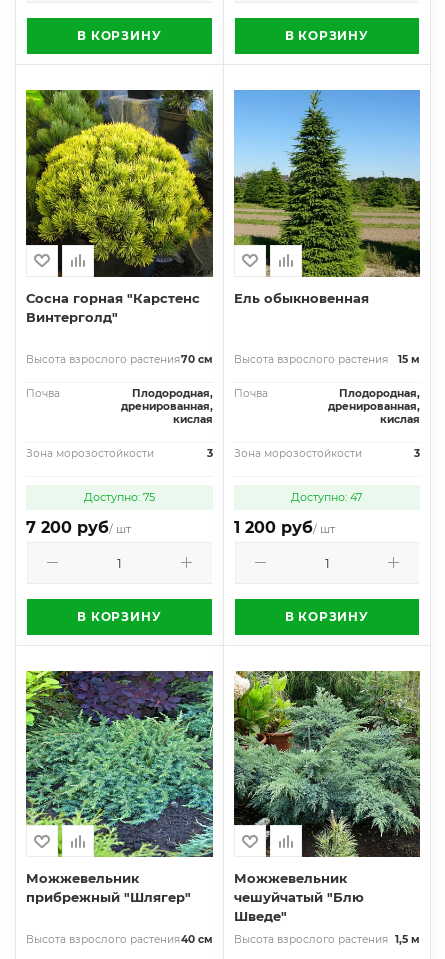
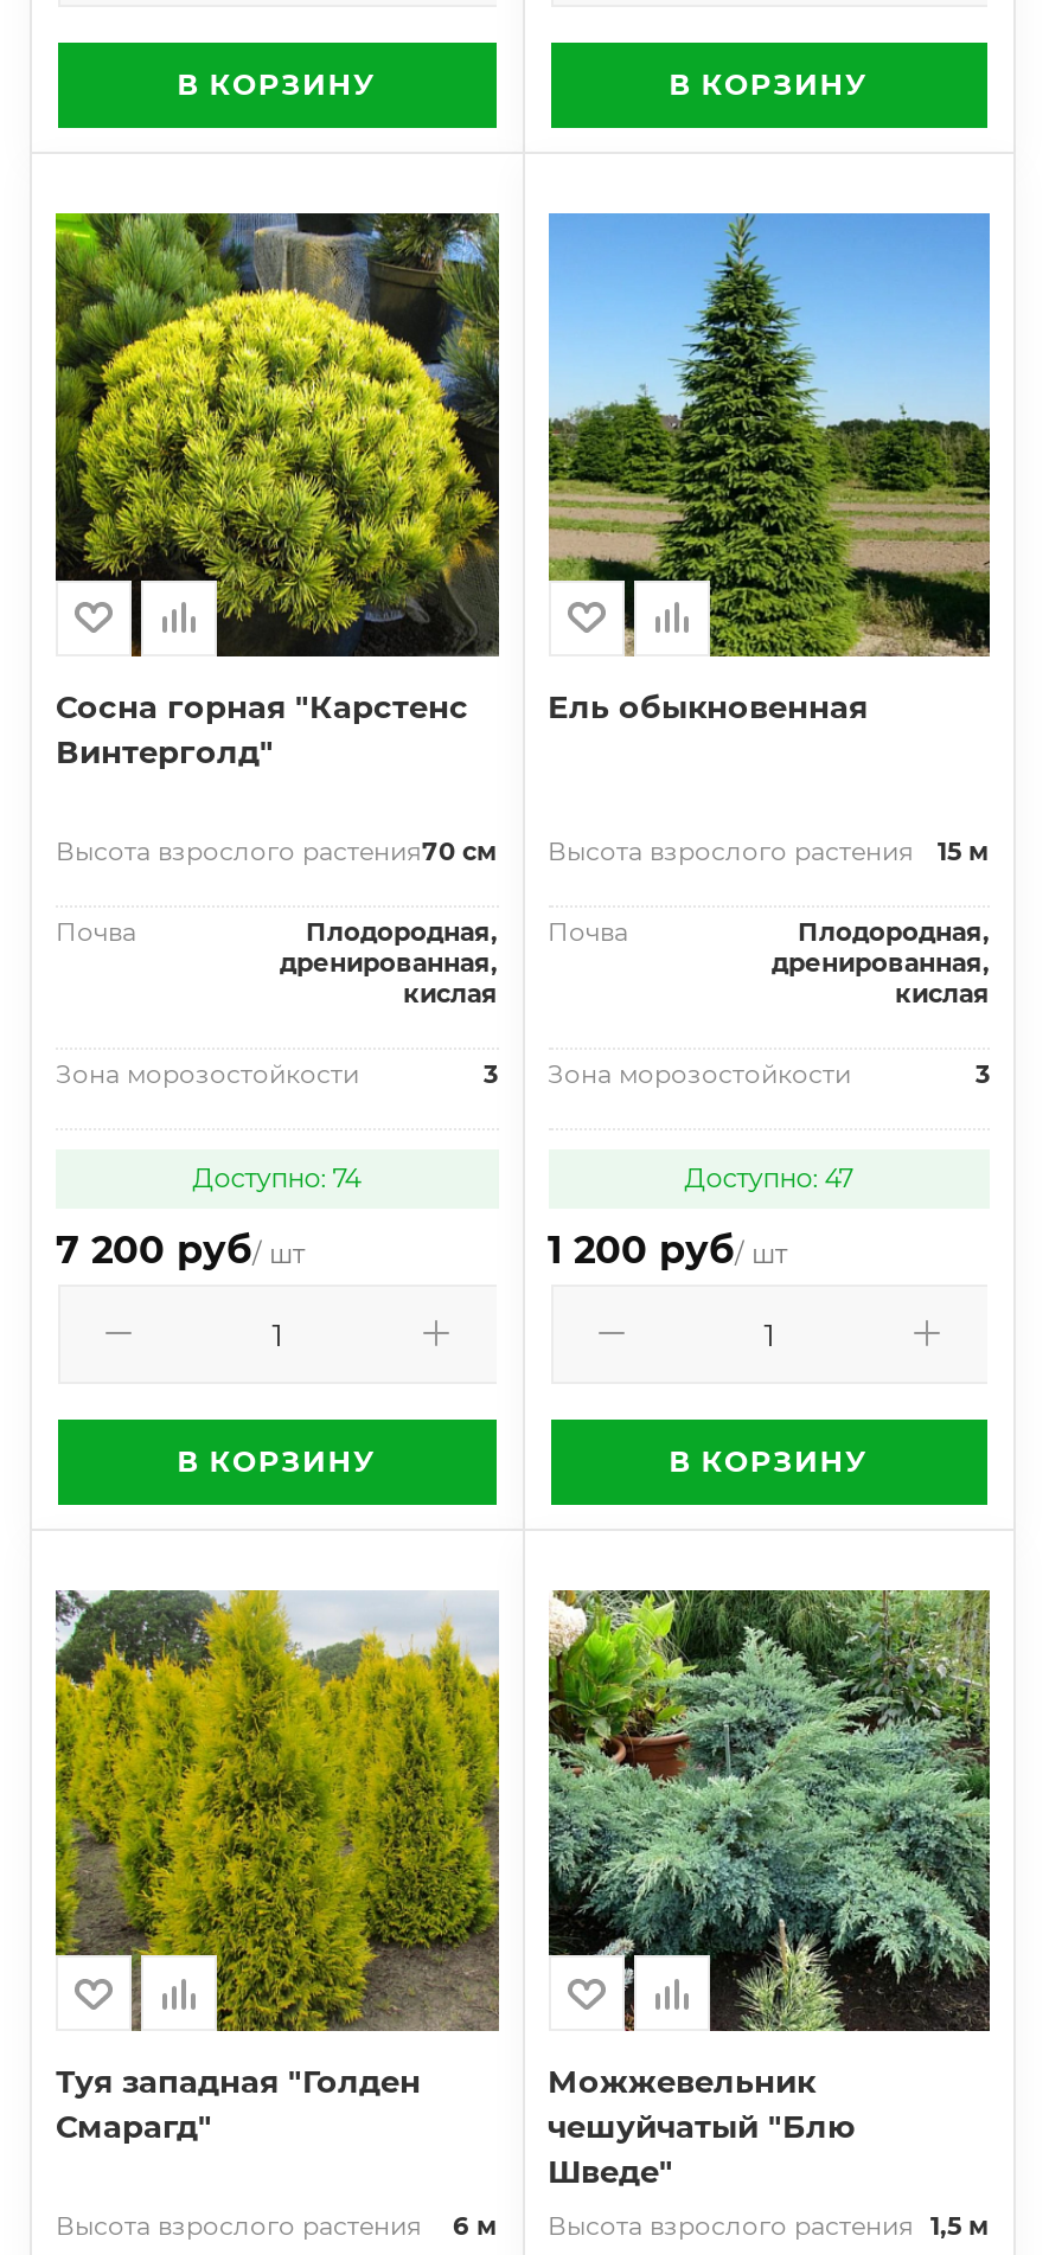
[84,489,155,503] Доступно: 75 -> [193,1160,361,1193] Доступно: 74
[25,670,214,905] [image] | Можжевельник | прибрежный "Шлягер" -> [53,1588,501,2145] [image] | Туя западная "Голден | Смарагд"
[26,933,212,946] Высота взрослого растения40 см -> [56,2211,498,2242] Высота взрослого растения | 6 м

